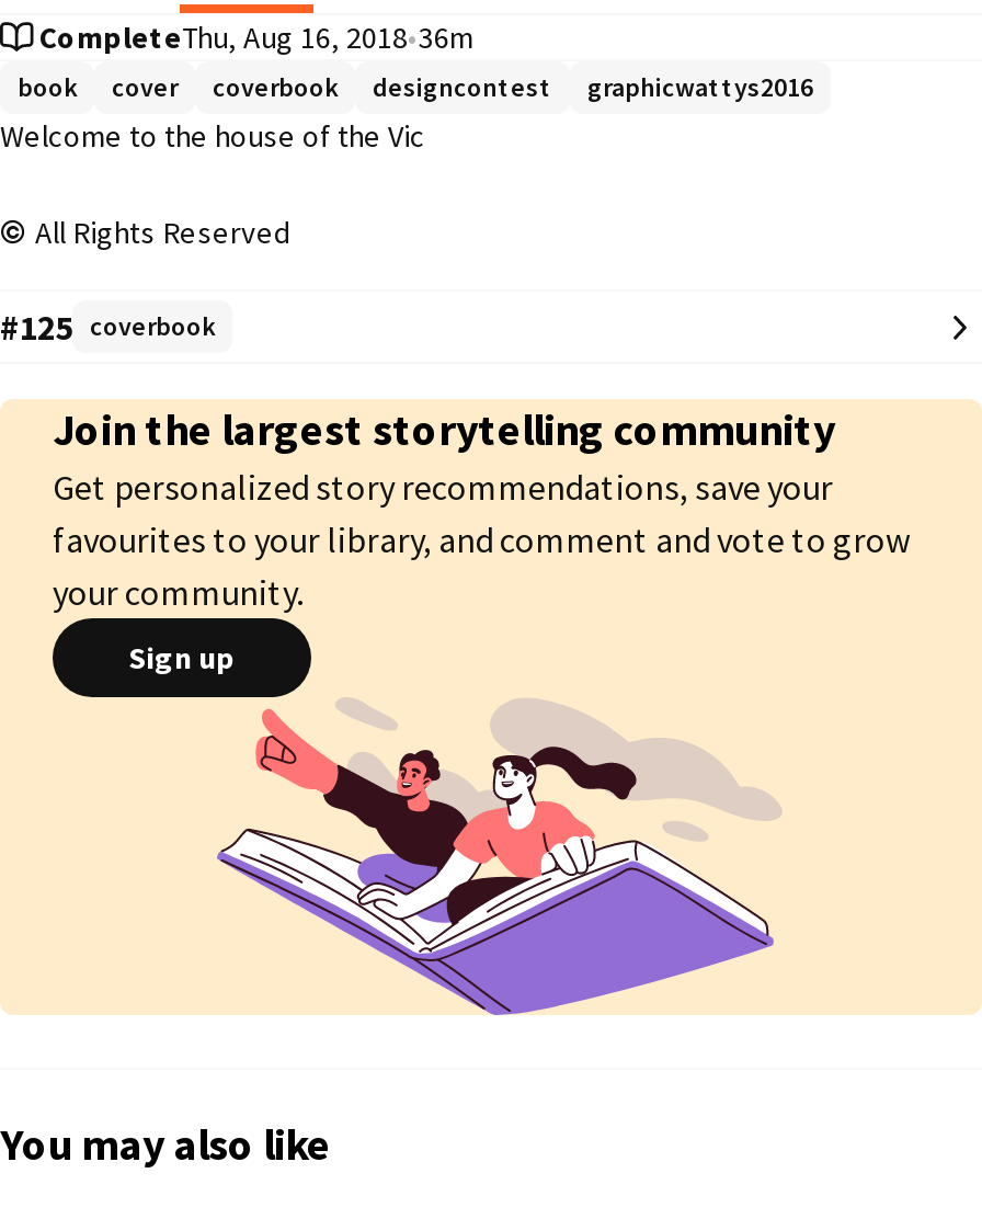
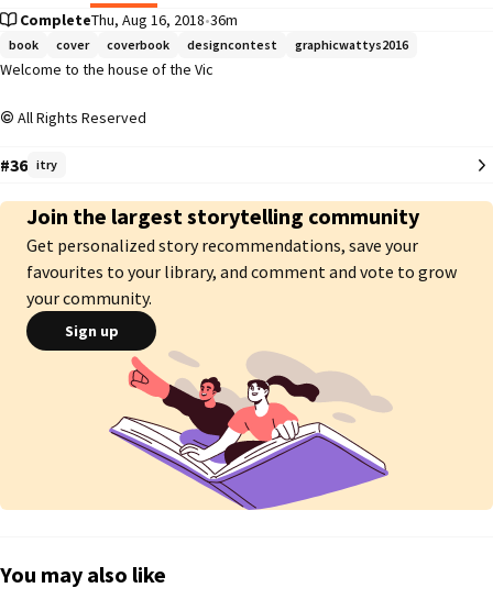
[0,305,215,349] #125 coverbook -> [0,154,57,176] #36 itry

